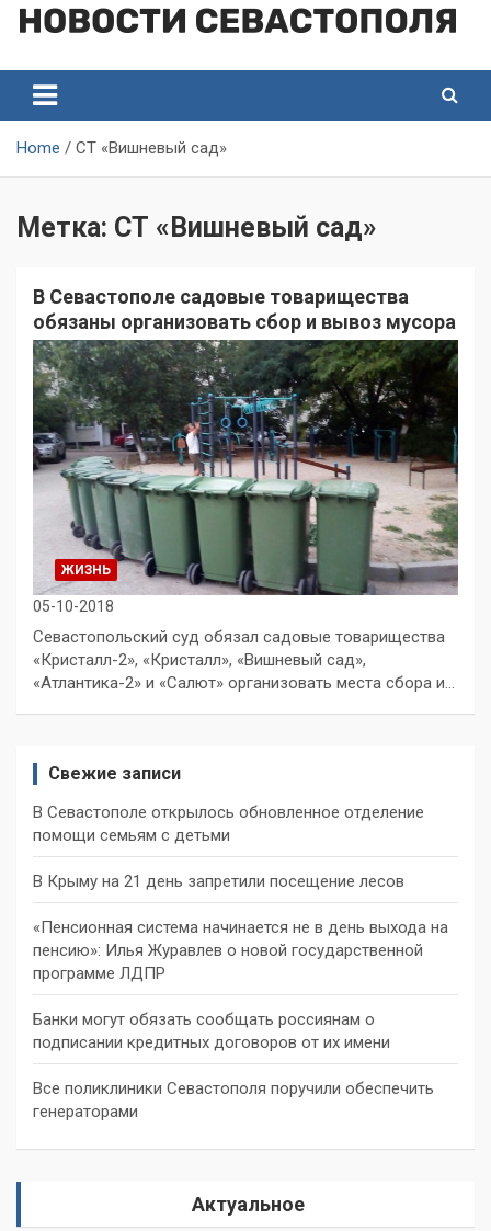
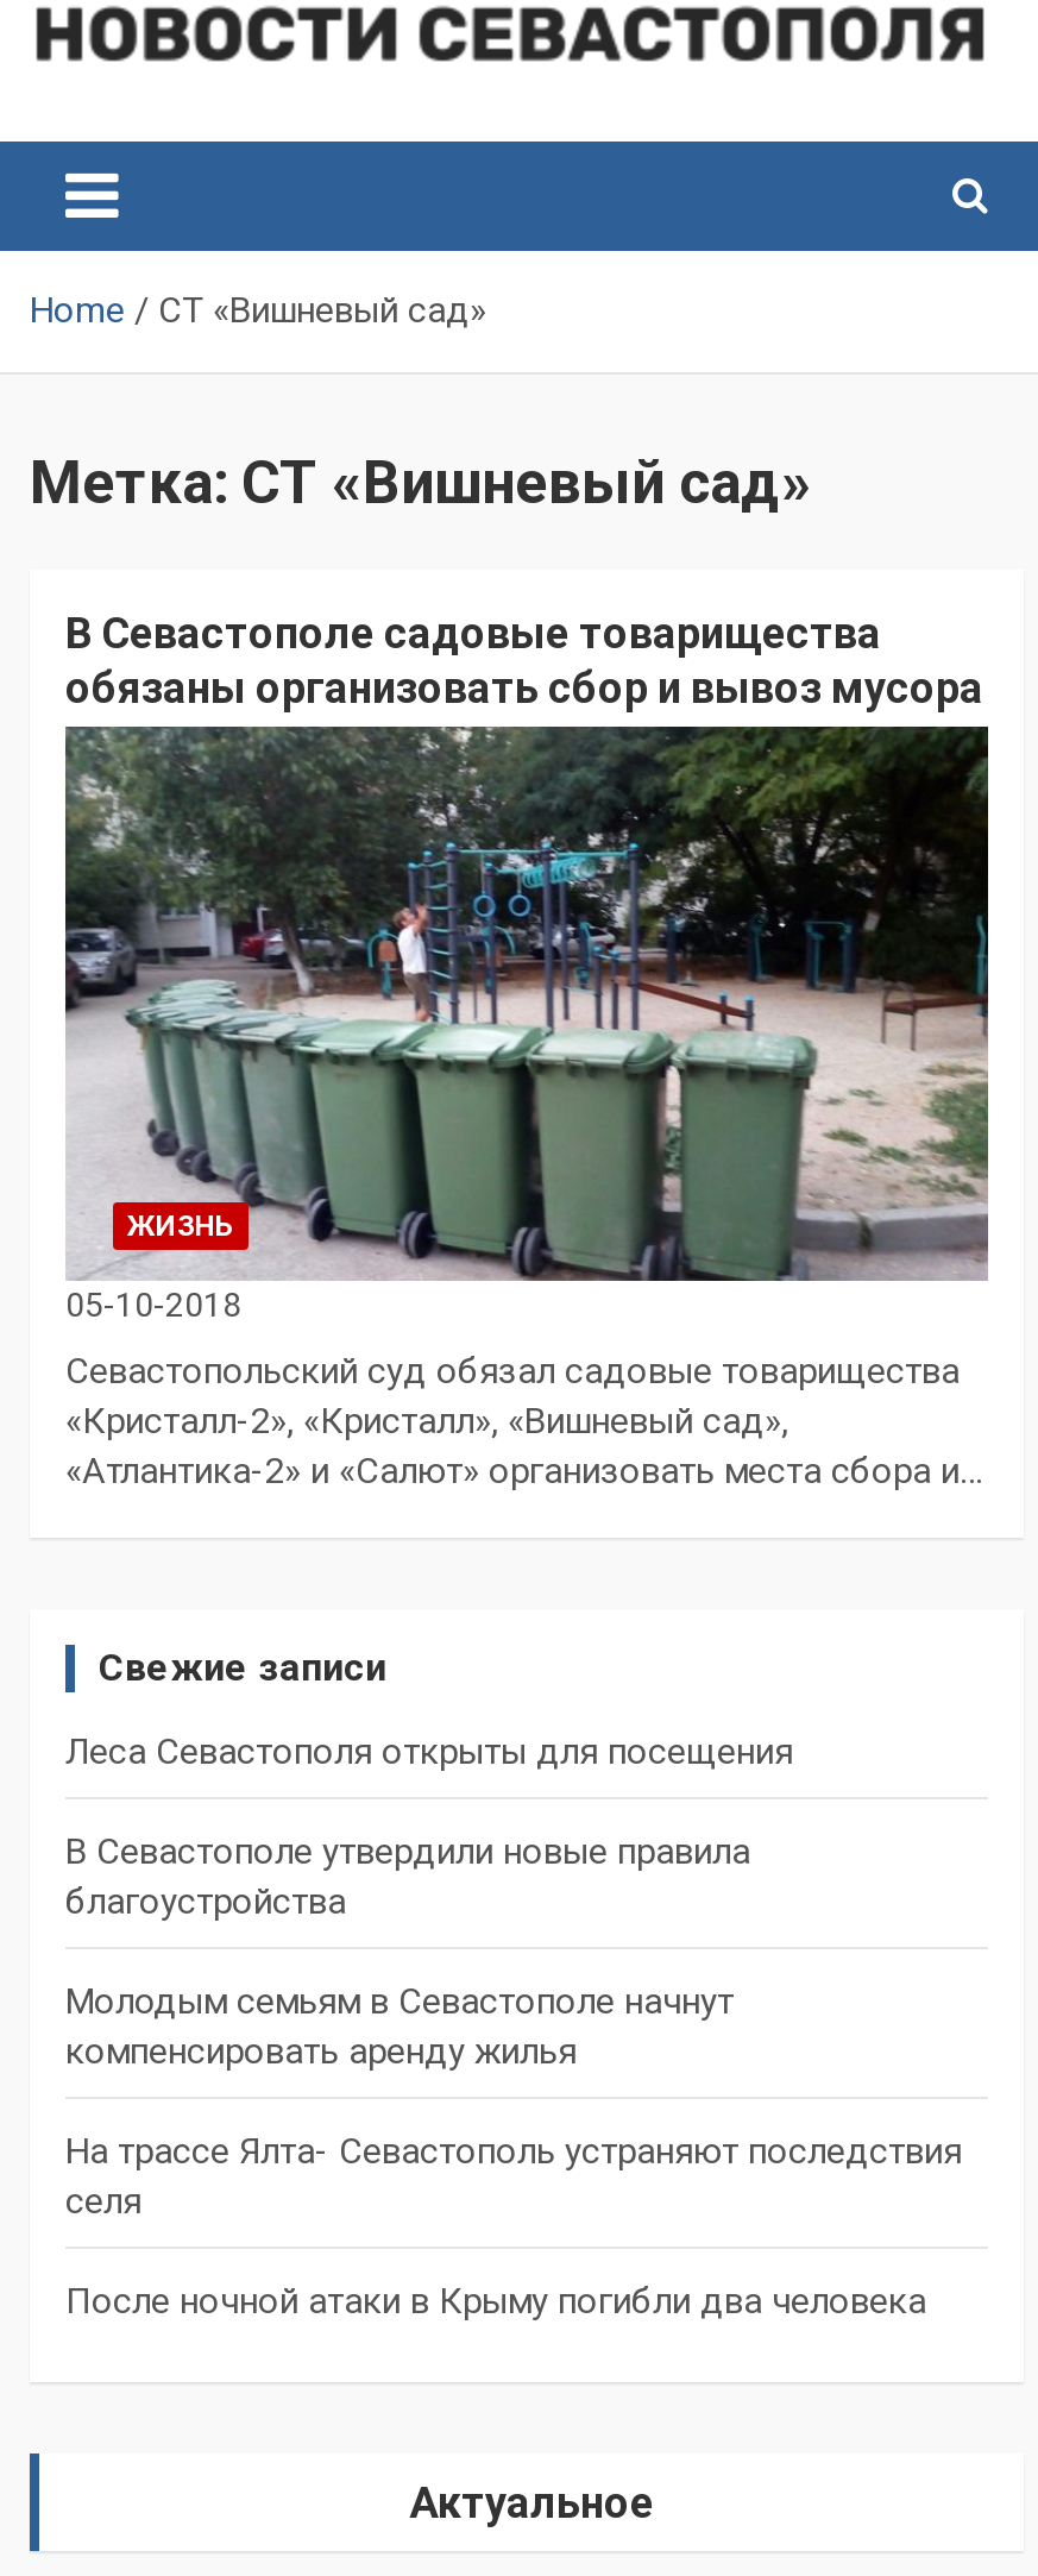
[33,802,424,845] В Севастополе открылось обновленное отделение | помощи семьям с детьми -> [65,1730,793,1773] Леса Севастополя открыты для посещения
[33,871,404,891] В Крыму на 21 день запретили посещение лесов -> [65,1830,750,1923] В Севастополе утвердили новые правила | благоустройства
[33,917,448,983] «Пенсионная система начинается не в день выхода на | пенсию»: Илья Журавлев о новой государственной | программе ЛДПР -> [65,1980,734,2072] Молодым семьям в Севастополе начнут | компенсировать аренду жилья
[33,1009,390,1052] Банки могут обязать сообщать россиянам о | подписании кредитных договоров от их имени -> [65,2130,962,2222] На трассе Ялта- Севастополь устраняют последствия | селя
[33,1078,434,1121] Все поликлиники Севастополя поручили обеспечить | генераторами -> [65,2279,926,2322] После ночной атаки в Крыму погибли два человека

